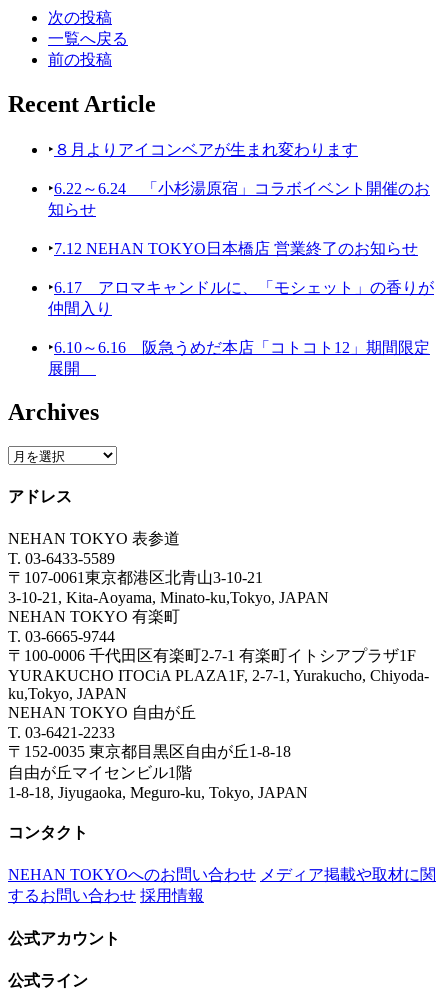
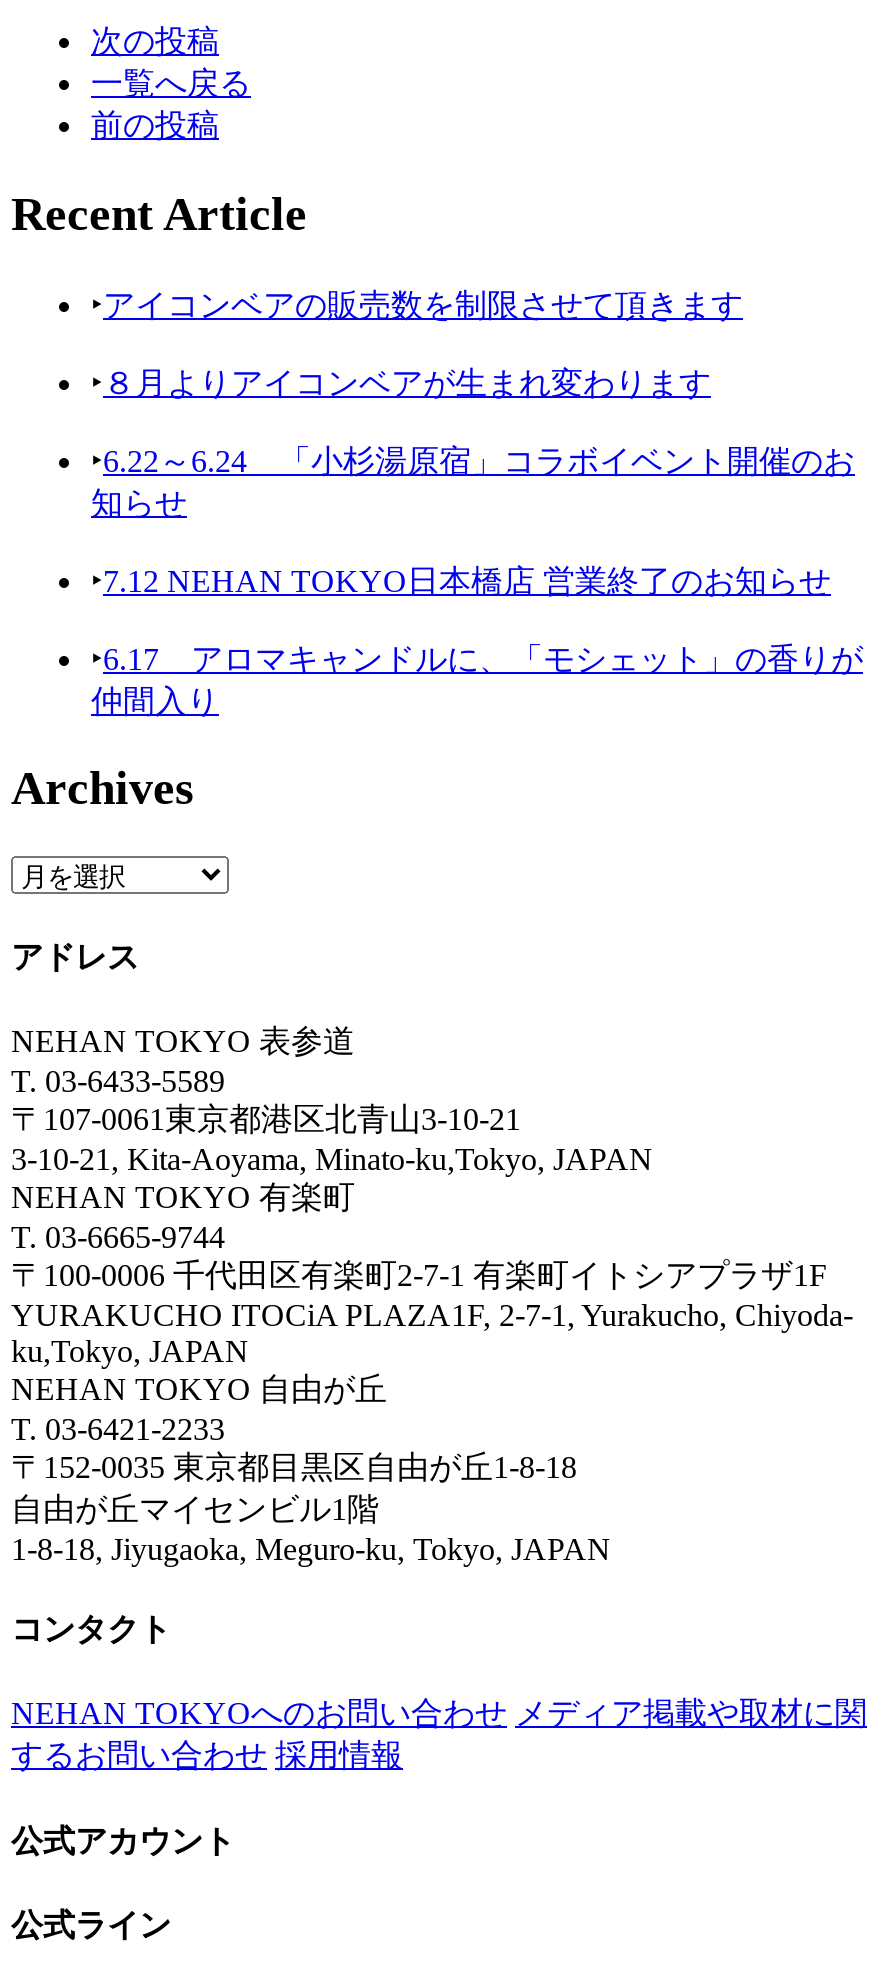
none -> [91,287,743,321] ‣アイコンベアの販売数を制限させて頂きます
moved [48,140,434,316] -> [91,365,863,717]: ‣８月よりアイコンベアが生まれ変わります | ‣6.22～6.24 「小杉湯原宿」コラボイベント開催のお | 知らせ | ‣7.12 NEHAN TOKYO日本橋店 営業終了のお知らせ | ‣6.17 アロマキャンドルに、「モシェット」の香りが | 仲間入り
[48,338,430,376] ‣6.10～6.16 阪急うめだ本店「コトコト12」期間限定 | 展開 -> none

